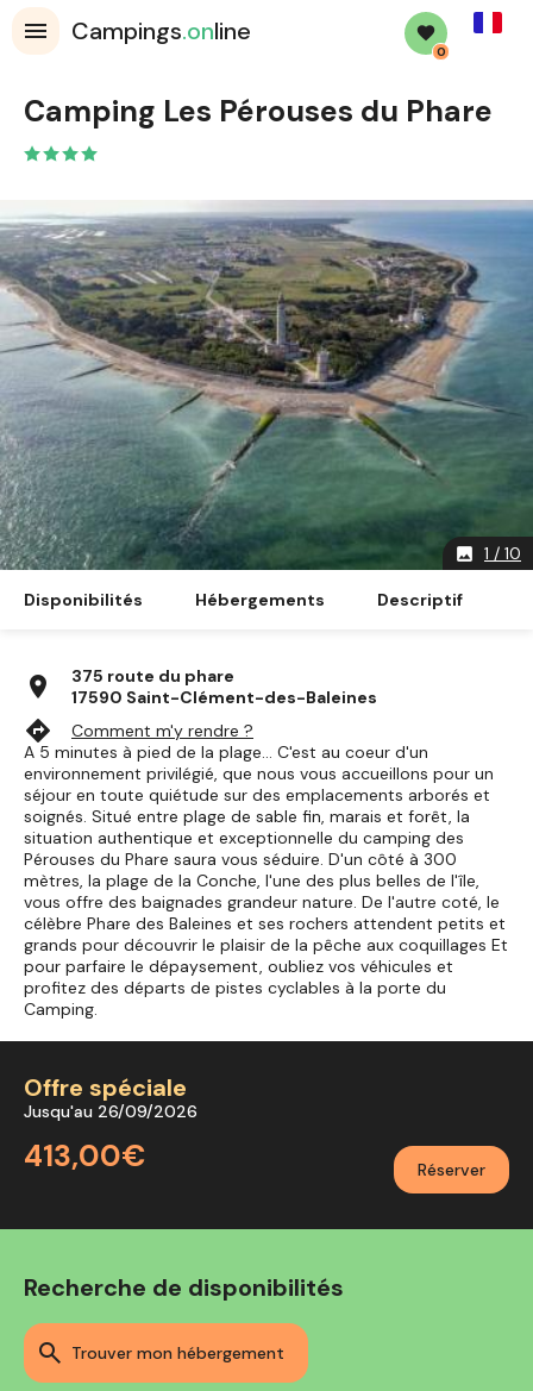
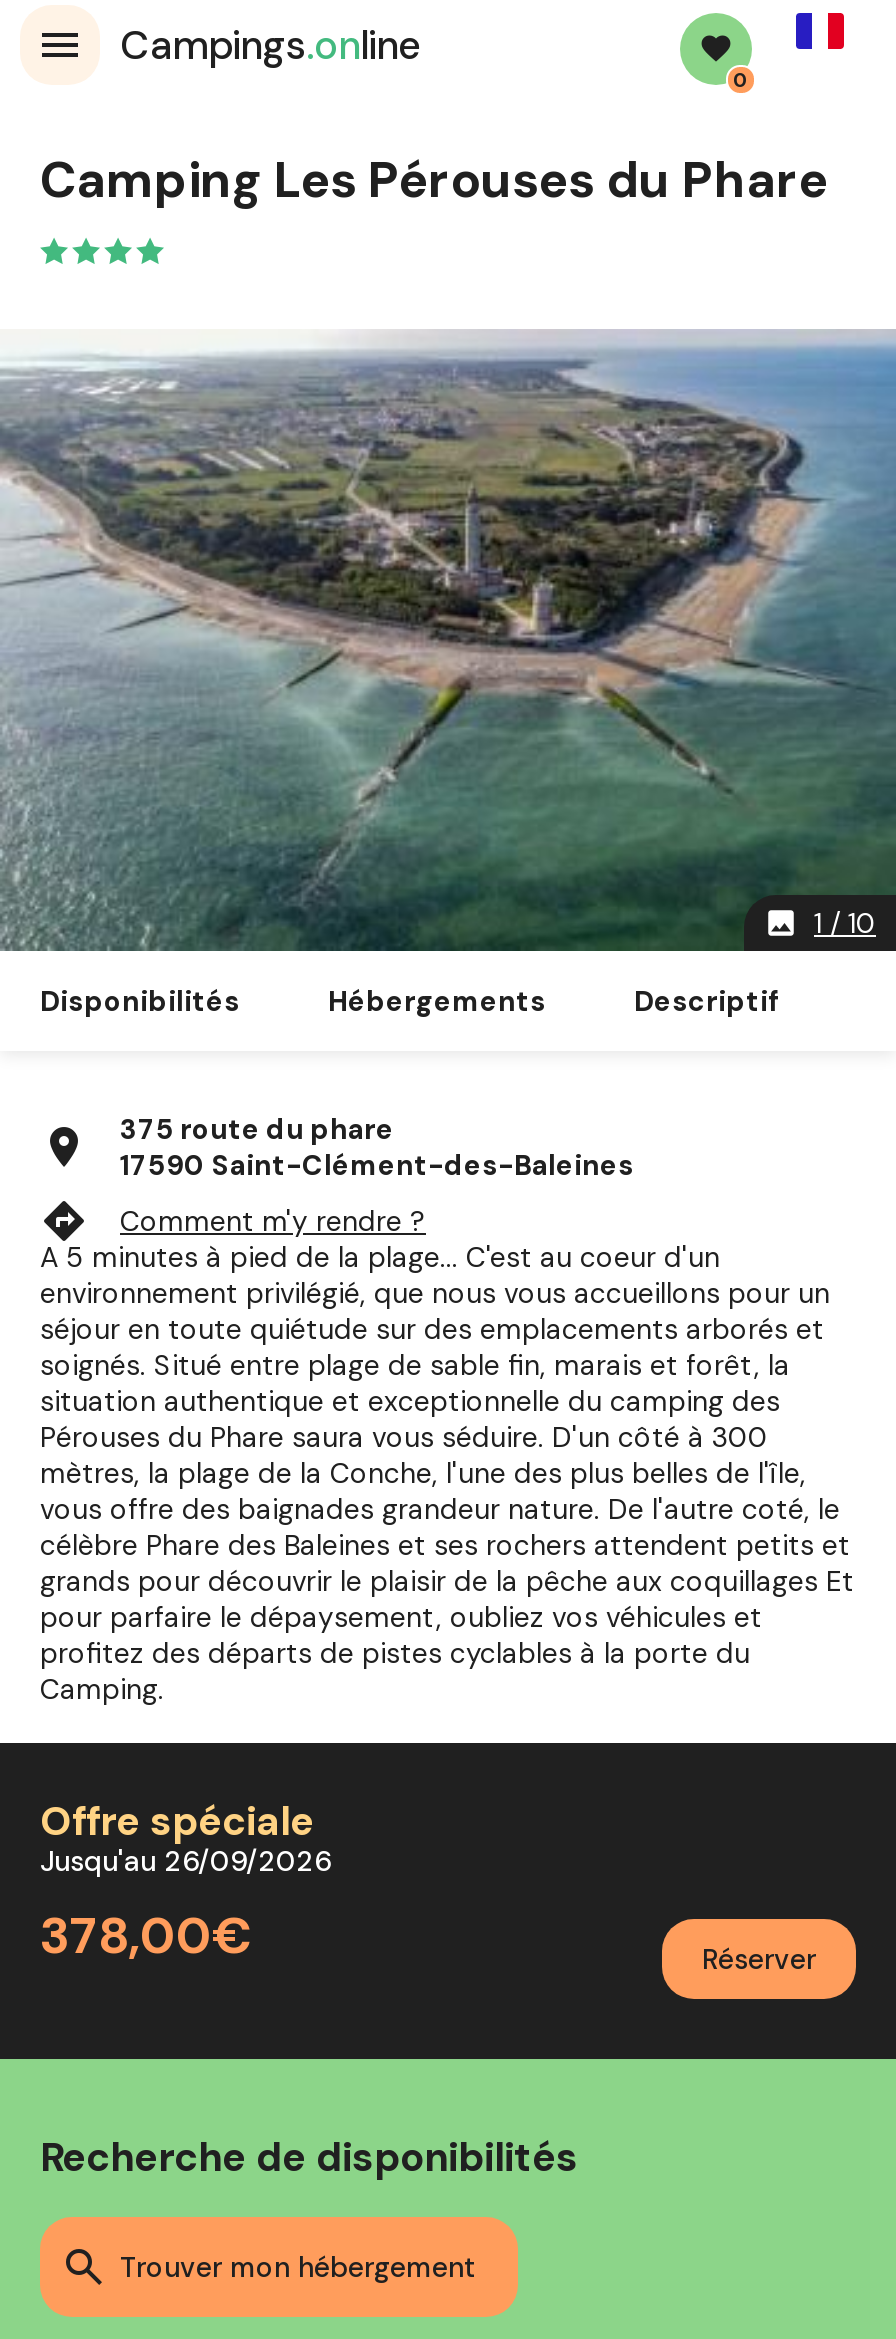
[24,1136,145,1175] 413,00€ -> [40,1902,252,1968] 378,00€

